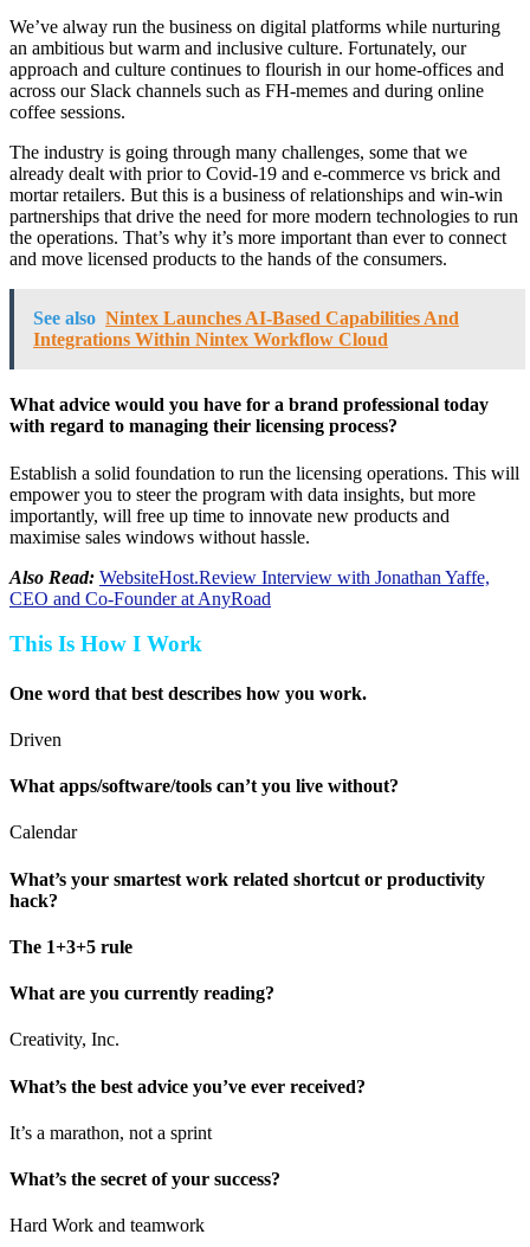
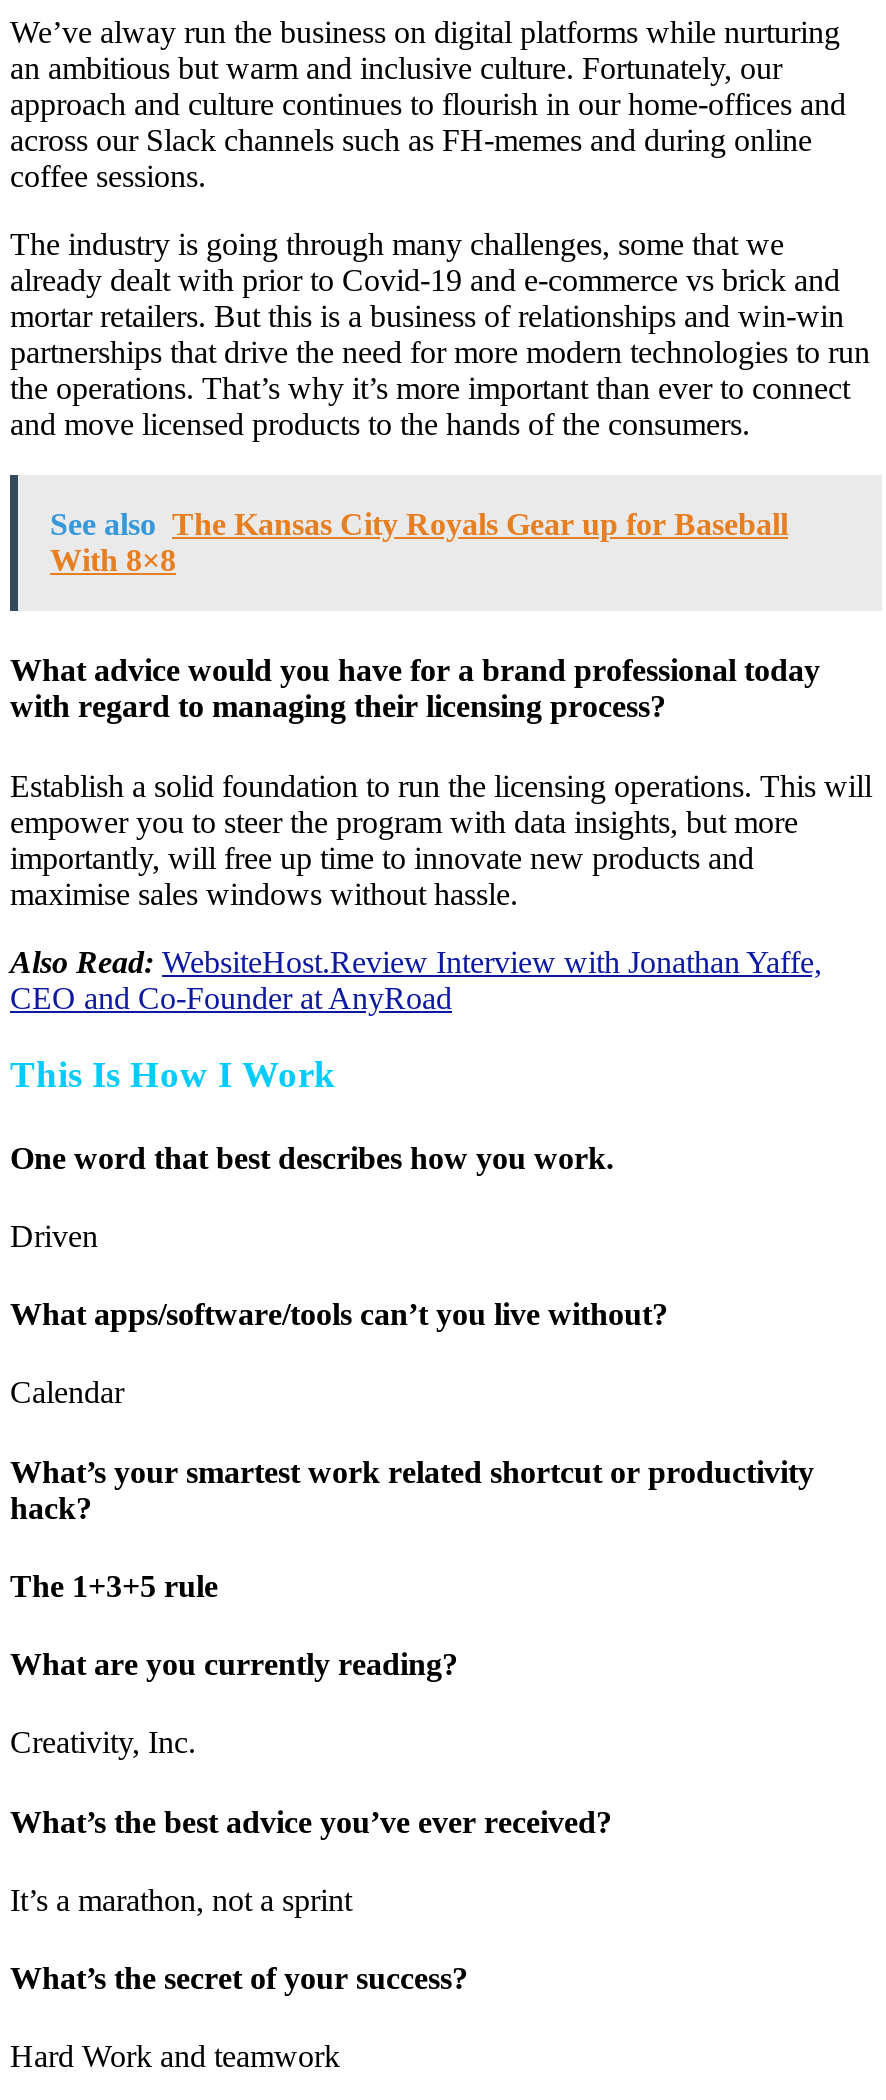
[33,308,459,349] See also Nintex Launches AI-Based Capabilities And | Integrations Within Nintex Workflow Cloud -> [50,507,788,577] See also The Kansas City Royals Gear up for Baseball | With 8×8

